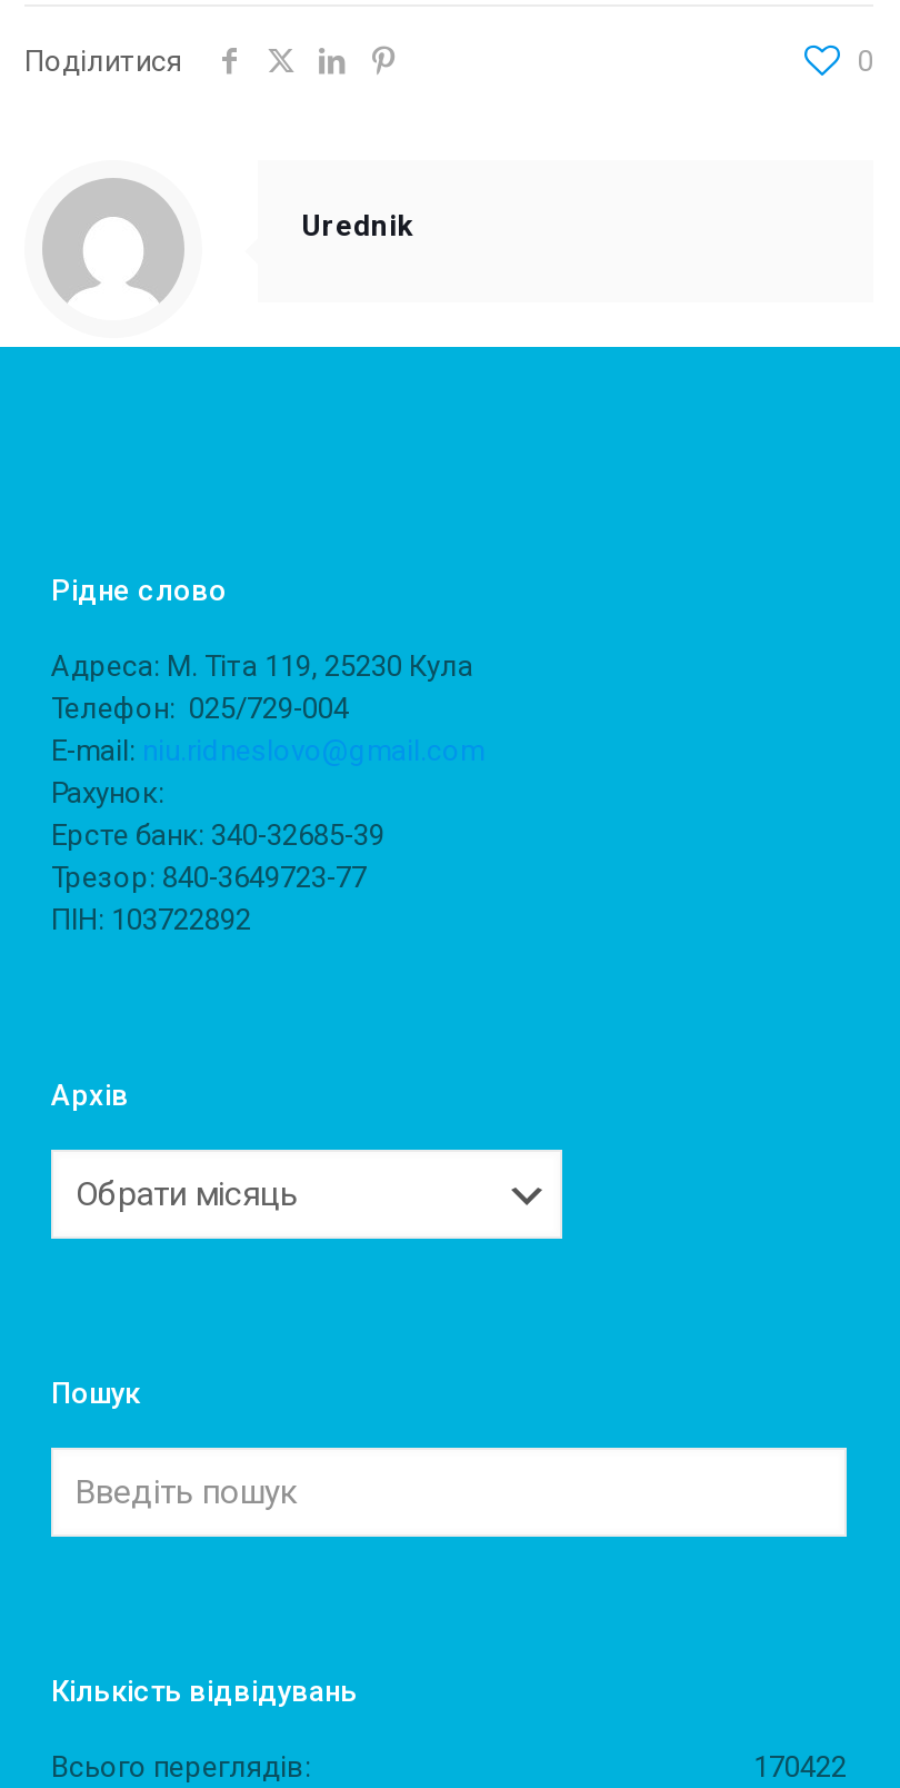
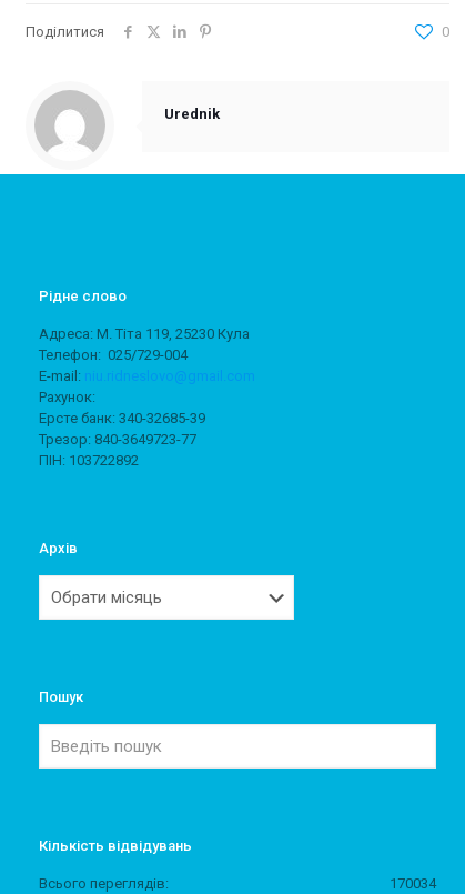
[753,1750,847,1784] 170422 -> [390,875,436,892] 170034

